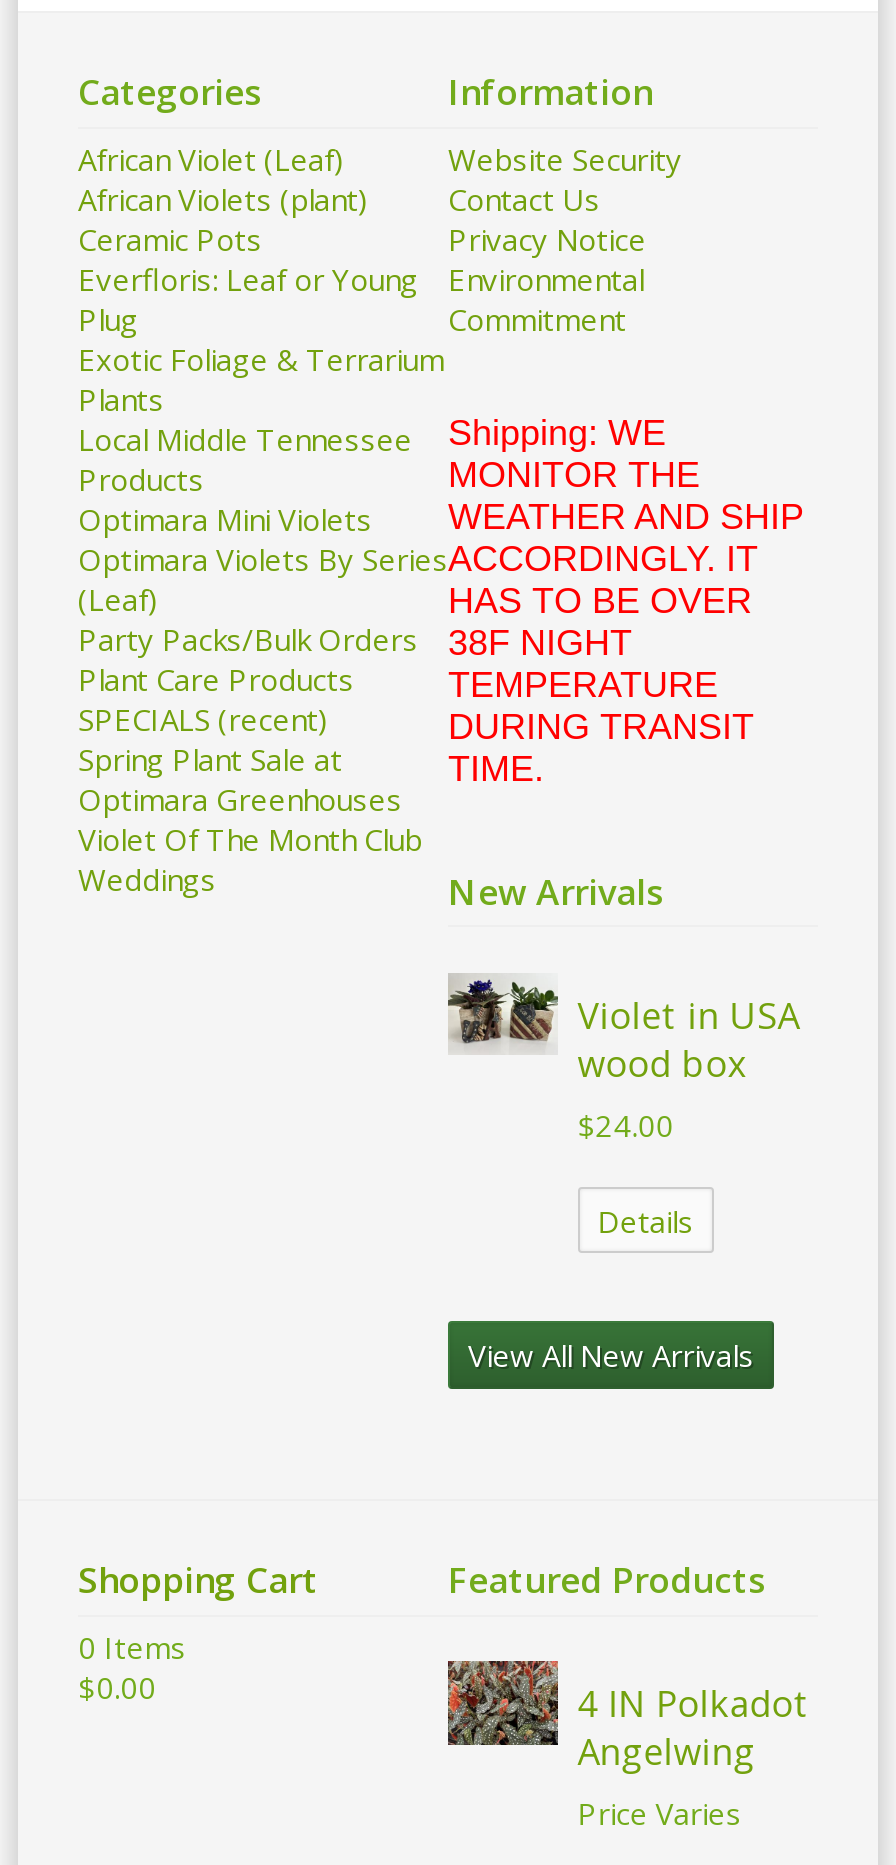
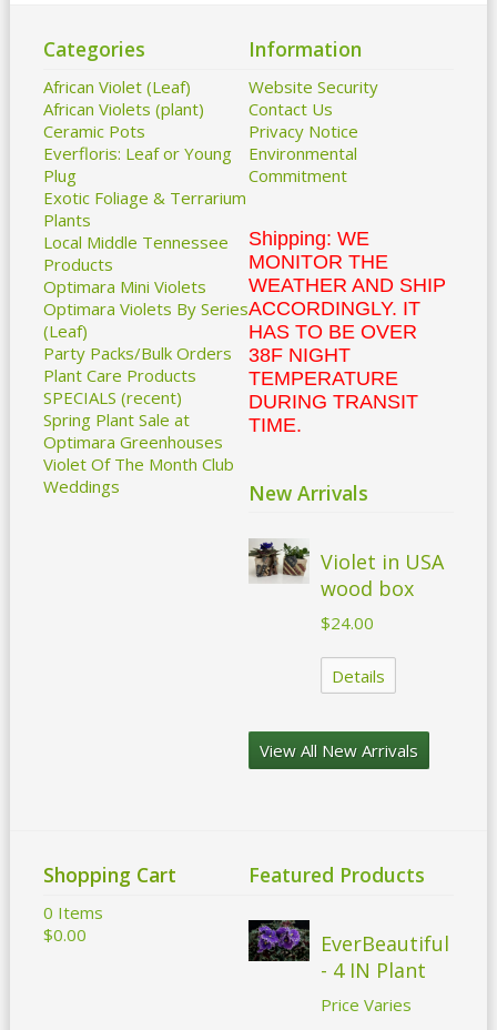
[446,1659,810,1775] [image] | 4 IN Polkadot | Angelwing -> [247,919,449,983] [image] | EverBeautiful | - 4 IN Plant

